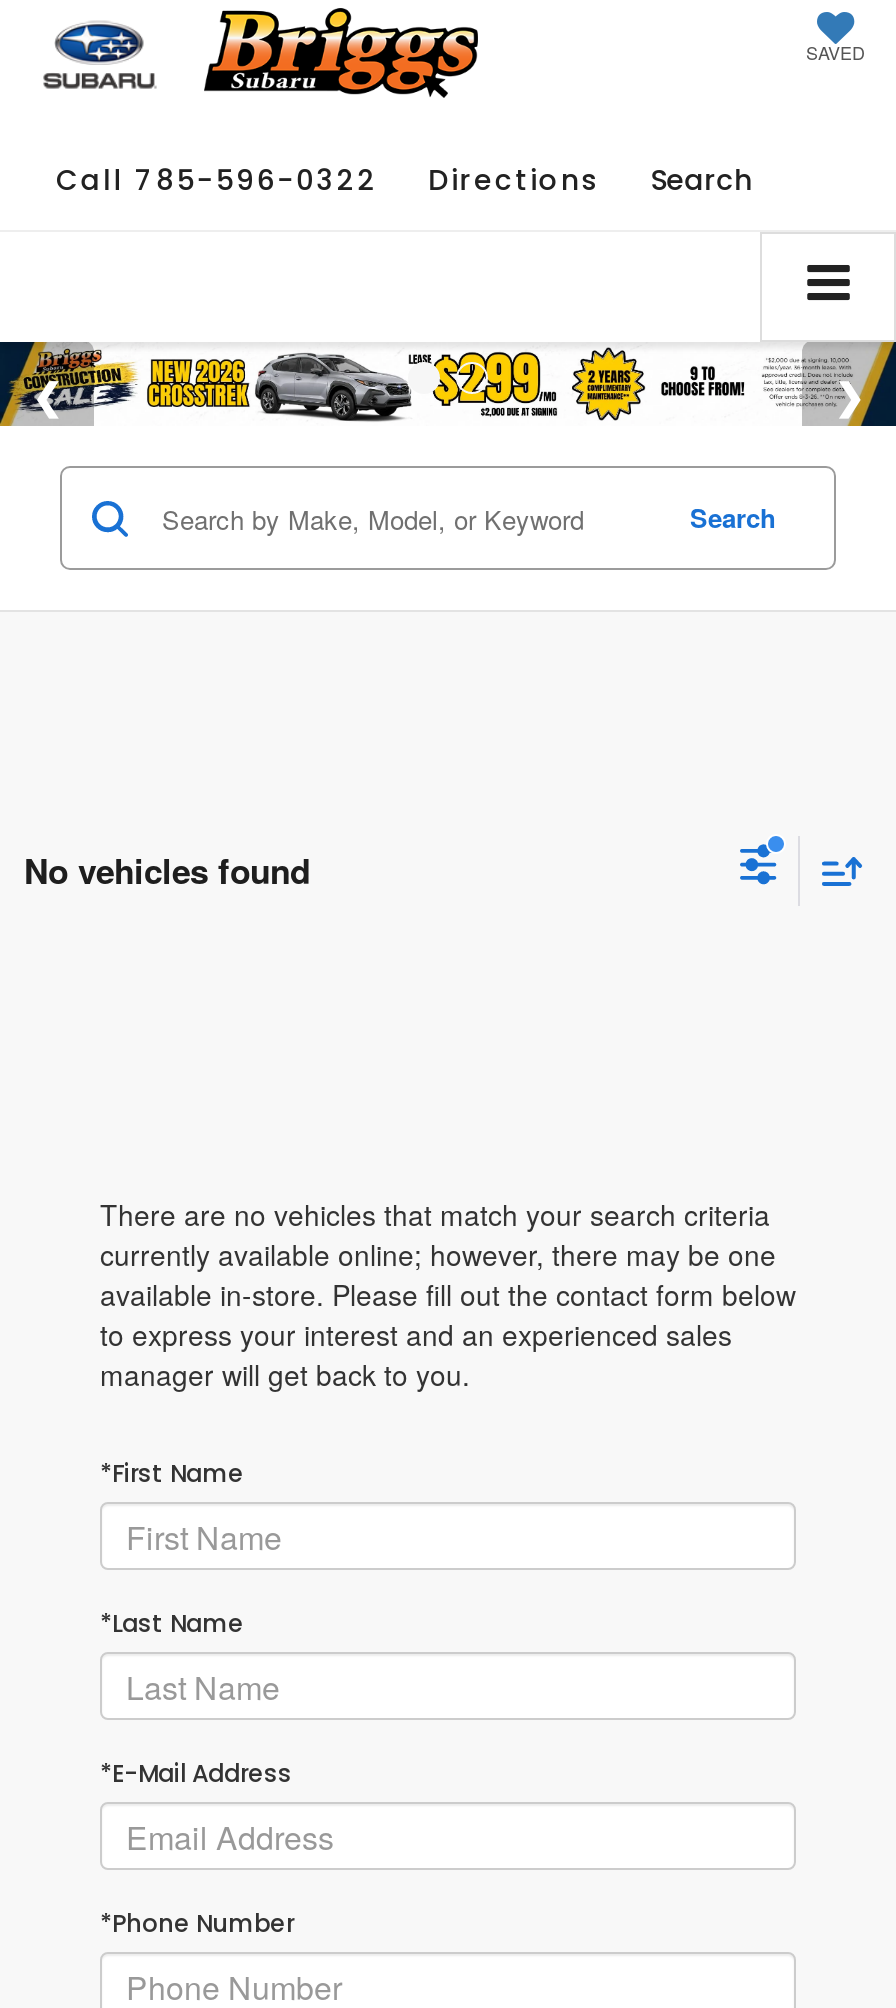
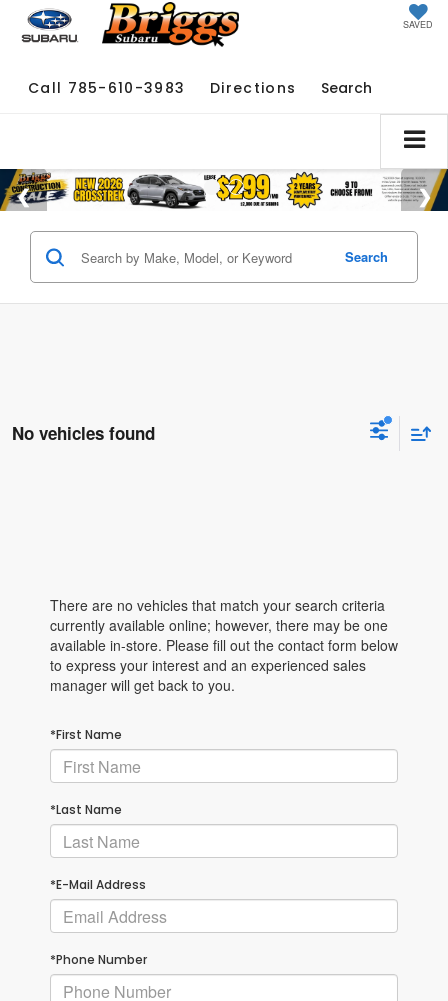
[56,161,752,201] Call 785-596-0322 Directions Search -> [28,78,372,98] Call 785-610-3983 Directions Search

